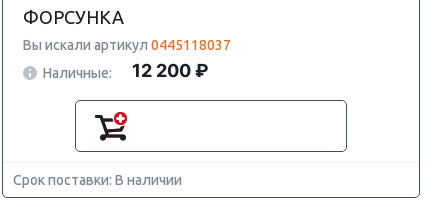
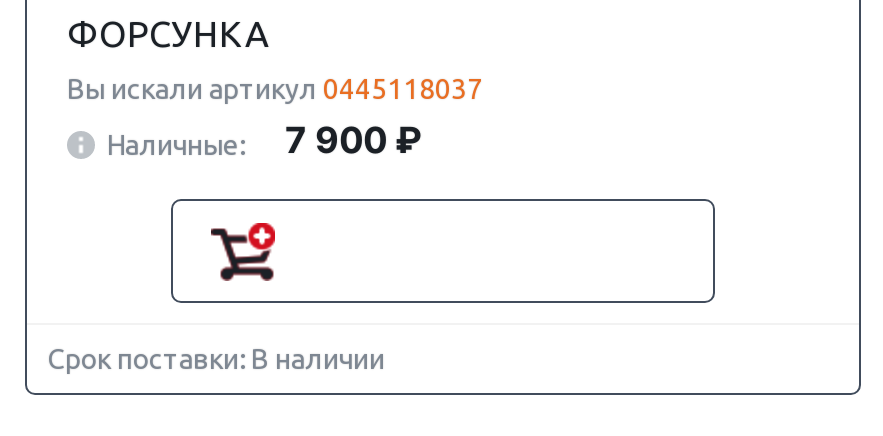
[43,60,208,81] Наличные: 12 200 ₽ -> [107,119,421,161] Наличные: 7 900 ₽

